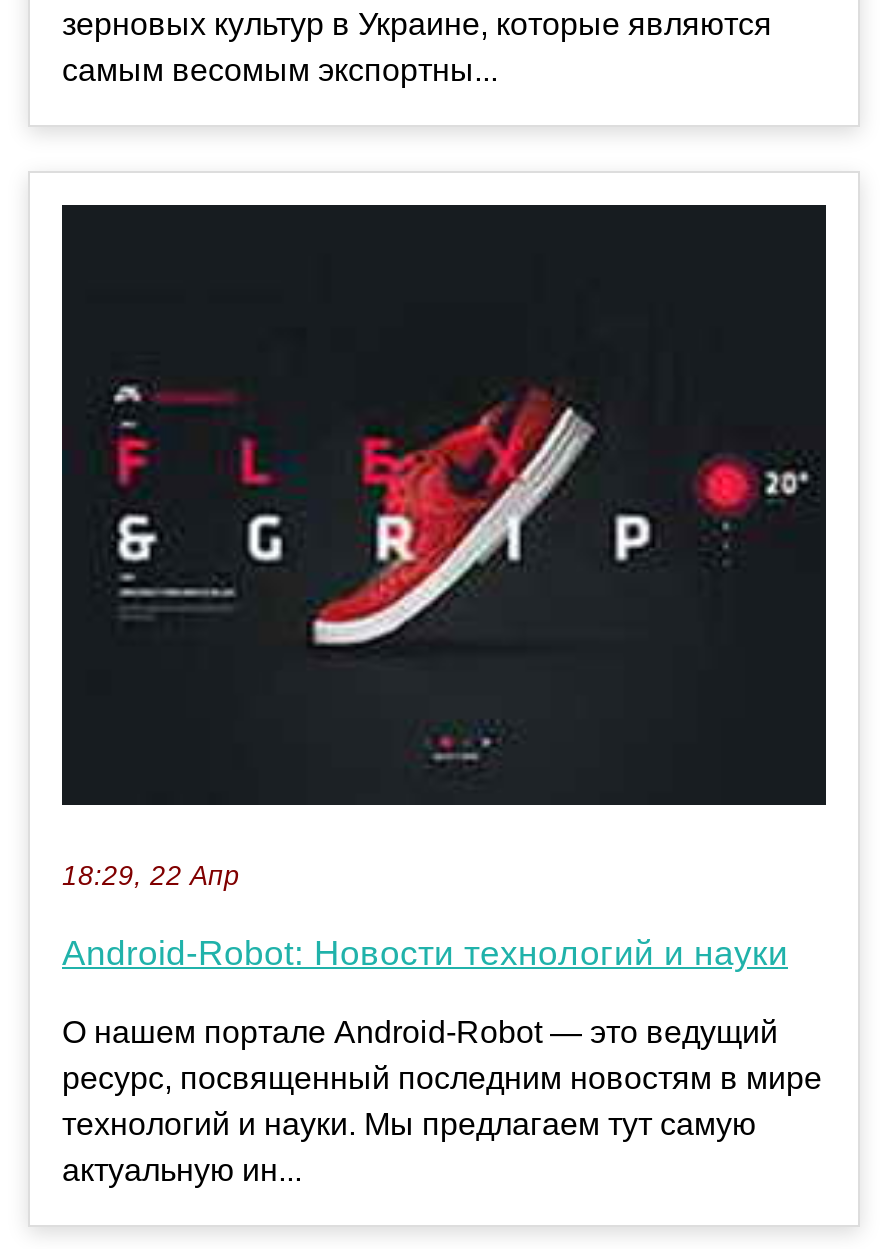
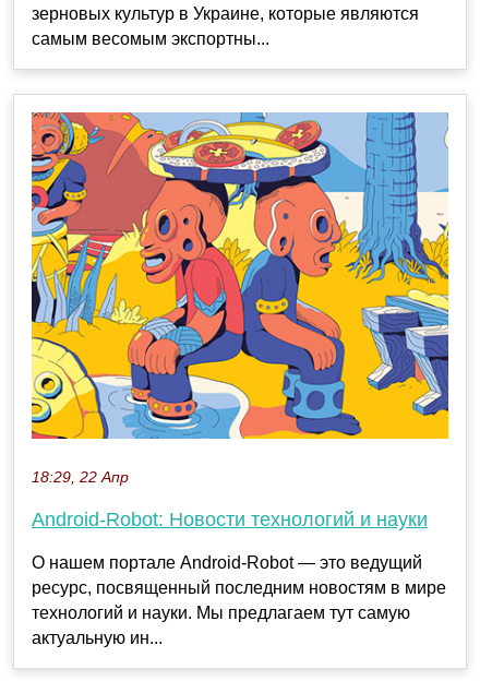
[60,202,828,806] [image] -> [31,111,449,440] [image]

